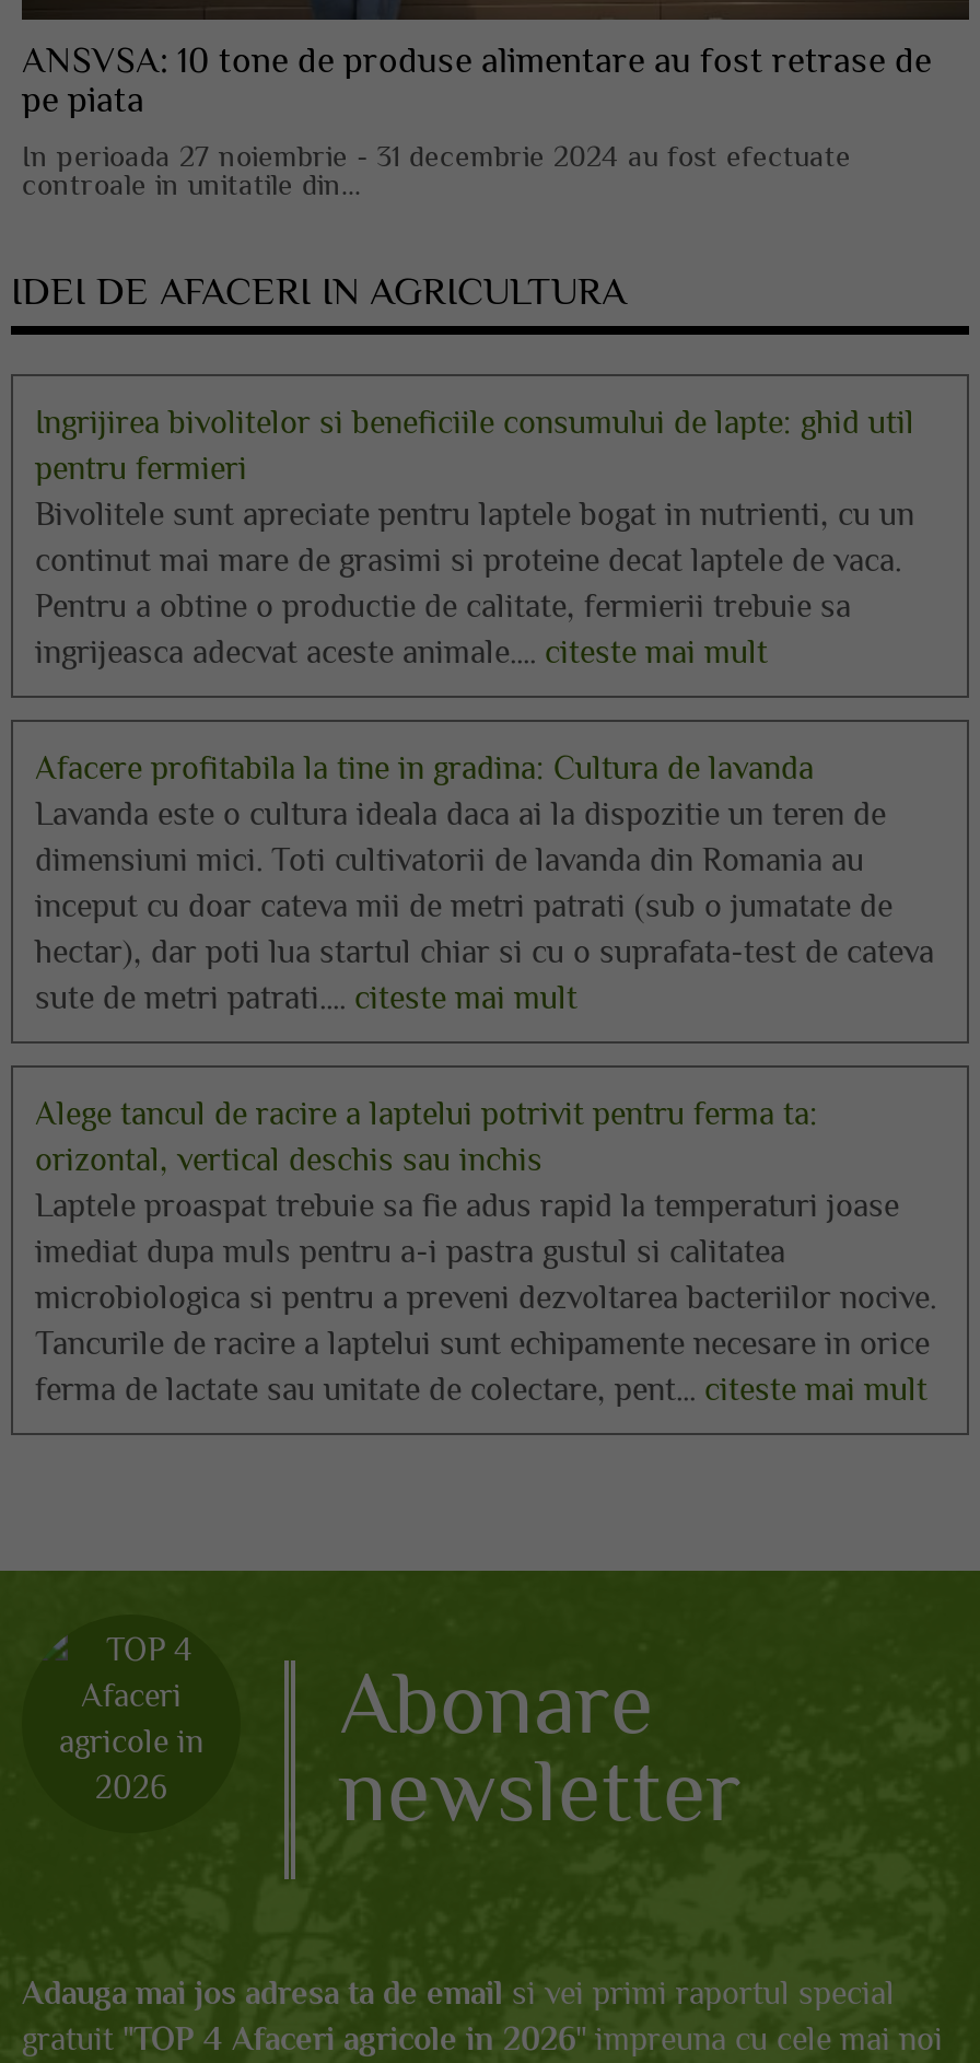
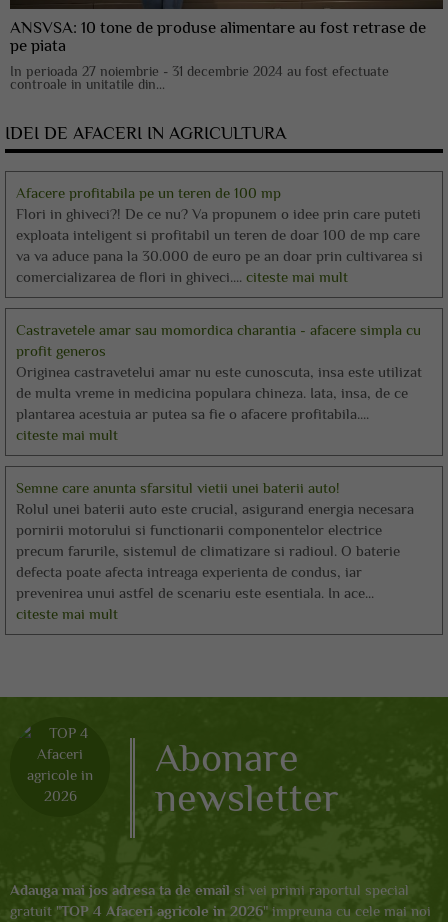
[35,403,914,669] Ingrijirea bivolitelor si beneficiile consumului de lapte: ghid util | pentru fermieri | Bivolitele sunt apreciate pentru laptele bogat in nutrienti, cu un | continut mai mare de grasimi si proteine decat laptele de vaca. | Pentru a obtine o productie de calitate, fermierii trebuie sa | ingrijeasca adecvat aceste animale.... citeste mai mult -> [16,184,423,285] Afacere profitabila pe un teren de 100 mp | Flori in ghiveci?! De ce nu? Va propunem o idee prin care puteti | exploata inteligent si profitabil un teren de doar 100 de mp care | va va aduce pana la 30.000 de euro pe an doar prin cultivarea si | comercializarea de flori in ghiveci.... citeste mai mult
[35,748,934,1015] Afacere profitabila la tine in gradina: Cultura de lavanda | Lavanda este o cultura ideala daca ai la dispozitie un teren de | dimensiuni mici. Toti cultivatorii de lavanda din Romania au | inceput cu doar cateva mii de metri patrati (sub o jumatate de | hectar), dar poti lua startul chiar si cu o suprafata-test de cateva | sute de metri patrati.... citeste mai mult -> [16,321,422,443] Castravetele amar sau momordica charantia - afacere simpla cu | profit generos | Originea castravetelui amar nu este cunoscuta, insa este utilizat | de multa vreme in medicina populara chineza. Iata, insa, de ce | plantarea acestuia ar putea sa fie o afacere profitabila.... | citeste mai mult
[35,1094,936,1407] Alege tancul de racire a laptelui potrivit pentru ferma ta: | orizontal, vertical deschis sau inchis | Laptele proaspat trebuie sa fie adus rapid la temperaturi joase | imediat dupa muls pentru a-i pastra gustul si calitatea | microbiologica si pentru a preveni dezvoltarea bacteriilor nocive. | Tancurile de racire a laptelui sunt echipamente necesare in orice | ferma de lactate sau unitate de colectare, pent... citeste mai mult -> [16,479,414,622] Semne care anunta sfarsitul vietii unei baterii auto! | Rolul unei baterii auto este crucial, asigurand energia necesara | pornirii motorului si functionarii componentelor electrice | precum farurile, sistemul de climatizare si radioul. O baterie | defecta poate afecta intreaga experienta de condus, iar | prevenirea unui astfel de scenariu este esentiala. In ace... | citeste mai mult

